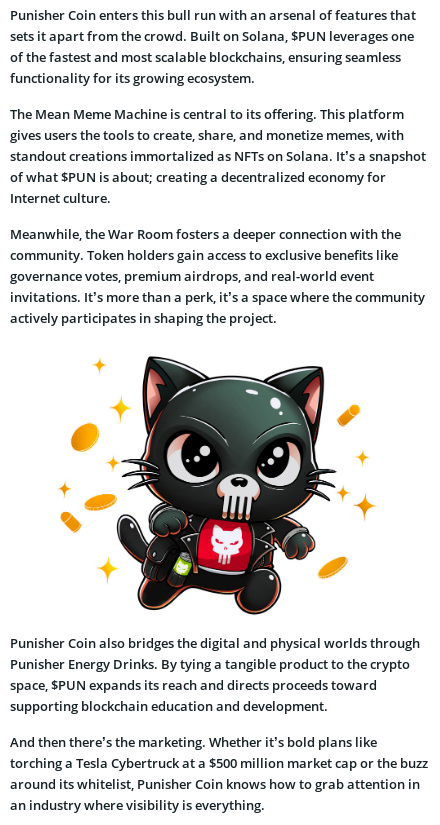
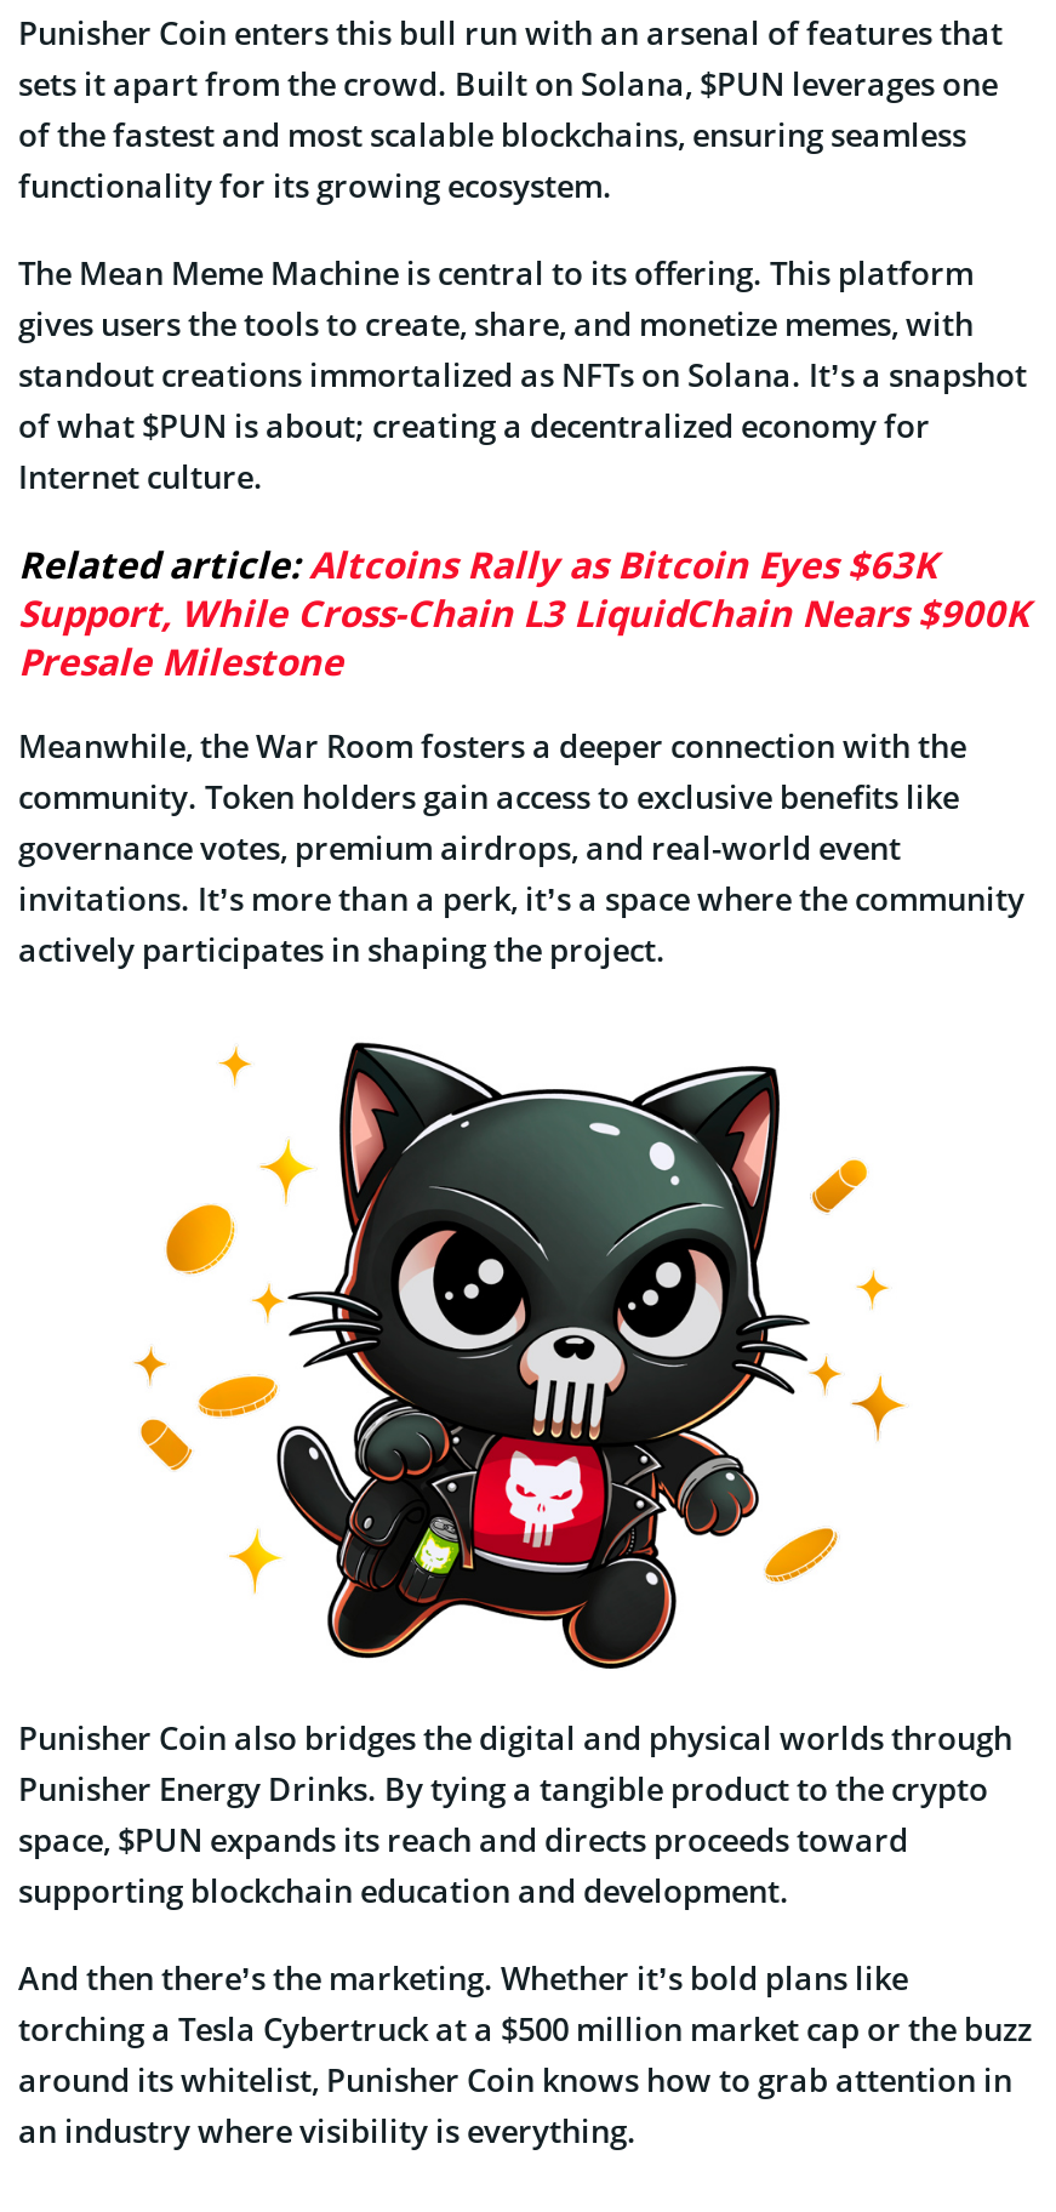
none -> [18,541,1029,687] Related article:Altcoins Rally as Bitcoin Eyes $63K | Support, While Cross-Chain L3 LiquidChain Nears $900K | Presale Milestone

